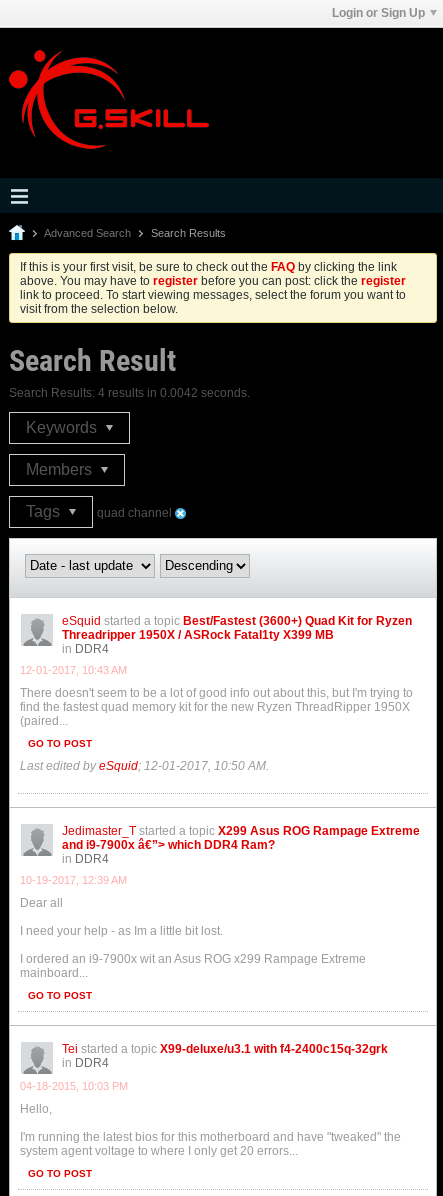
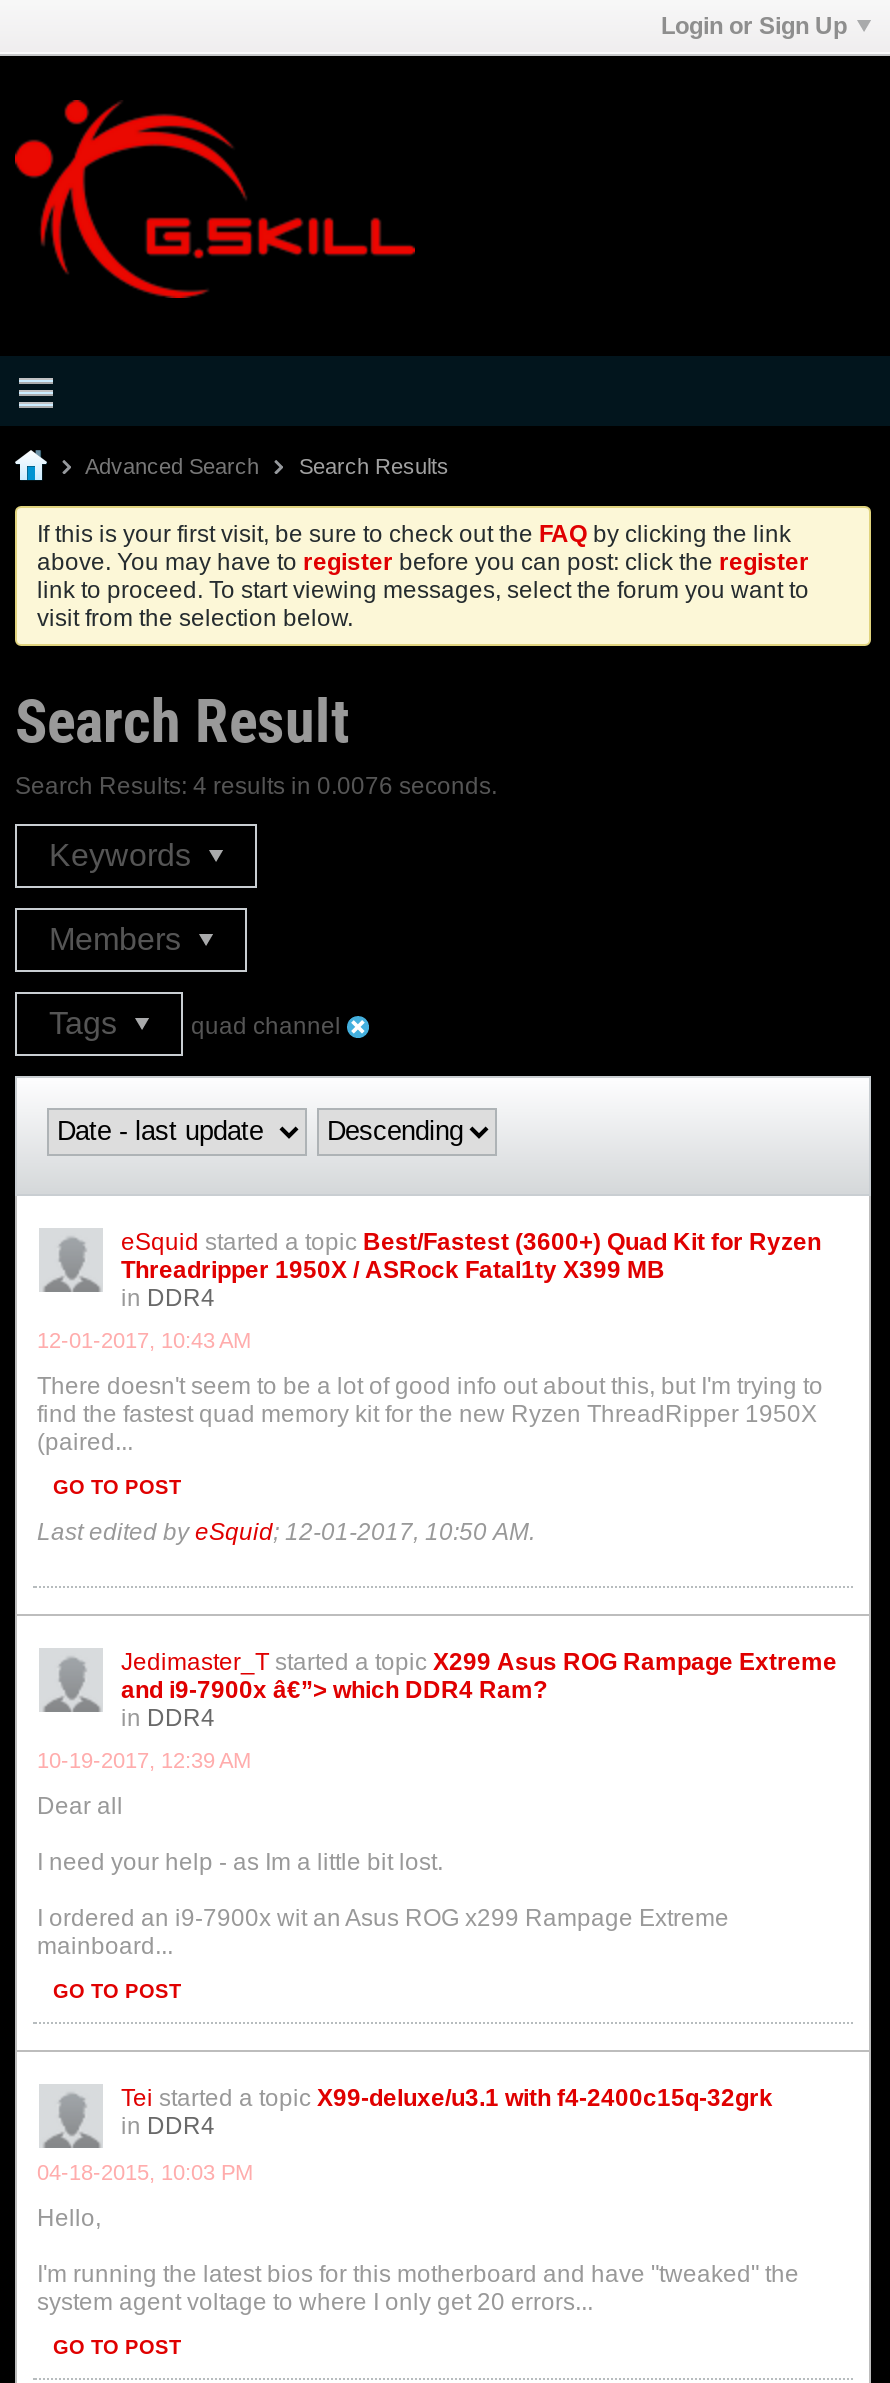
[9,386,250,400] Search Results: 4 results in 0.0042 seconds. -> [15,772,497,800] Search Results: 4 results in 0.0076 seconds.

